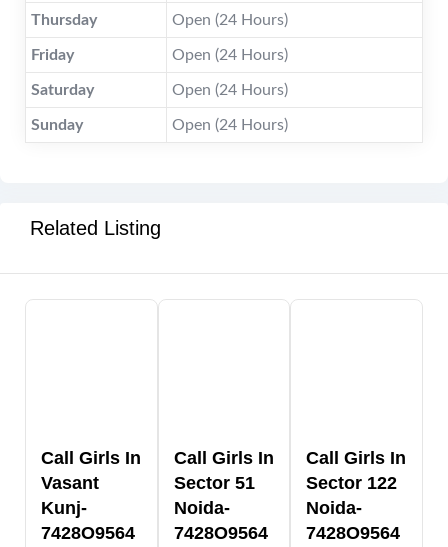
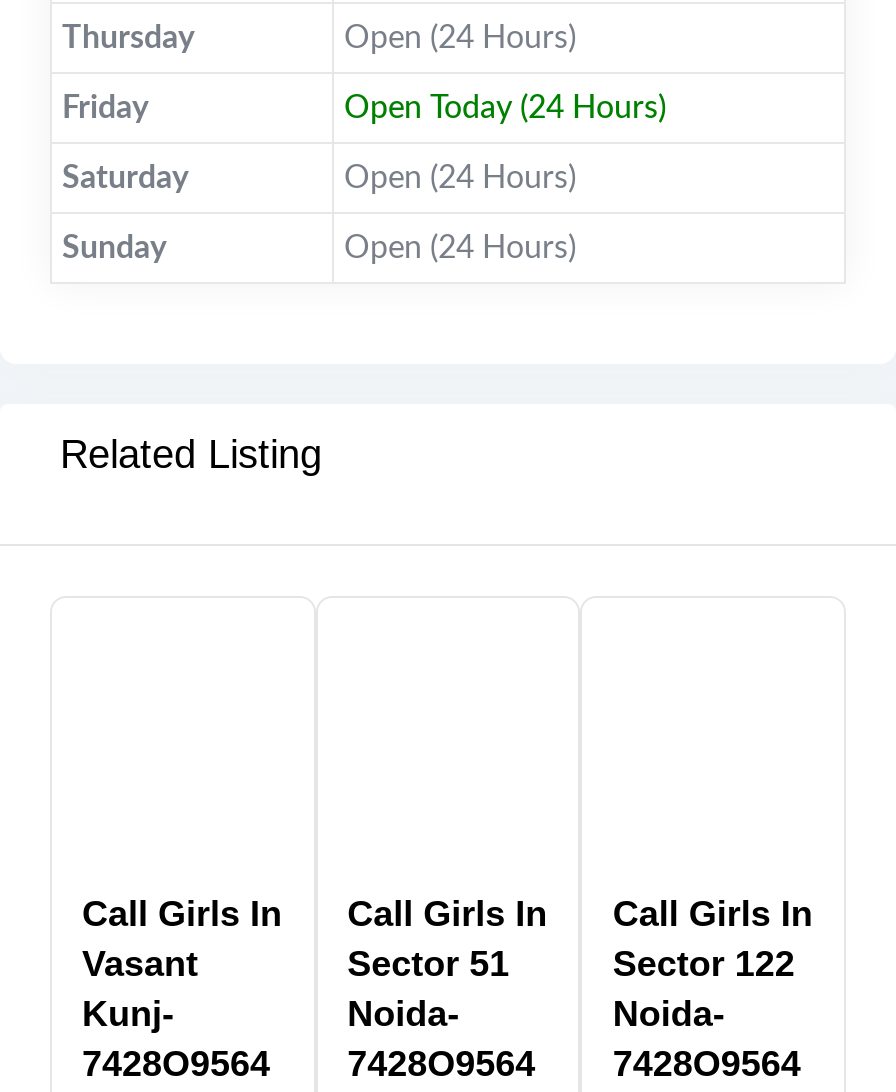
[172,47,288,63] Open (24 Hours) -> [344,92,666,124] Open Today (24 Hours)

